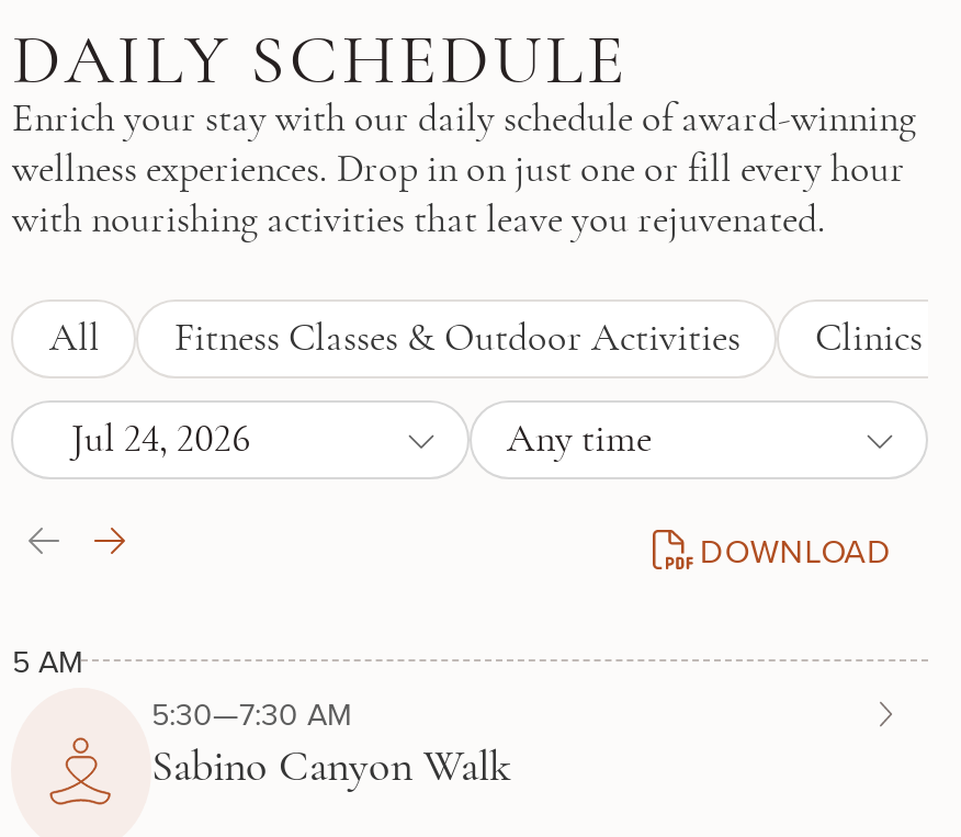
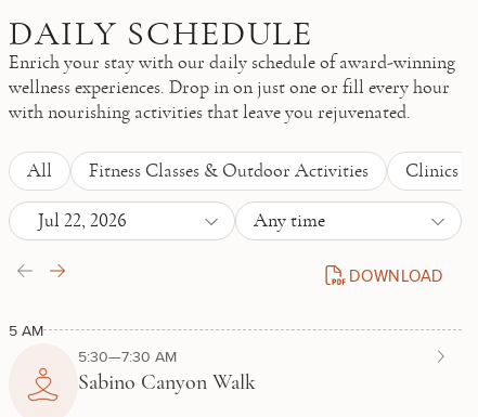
[71,419,251,459] Jul 24, 2026 -> [38,211,127,230] Jul 22, 2026

